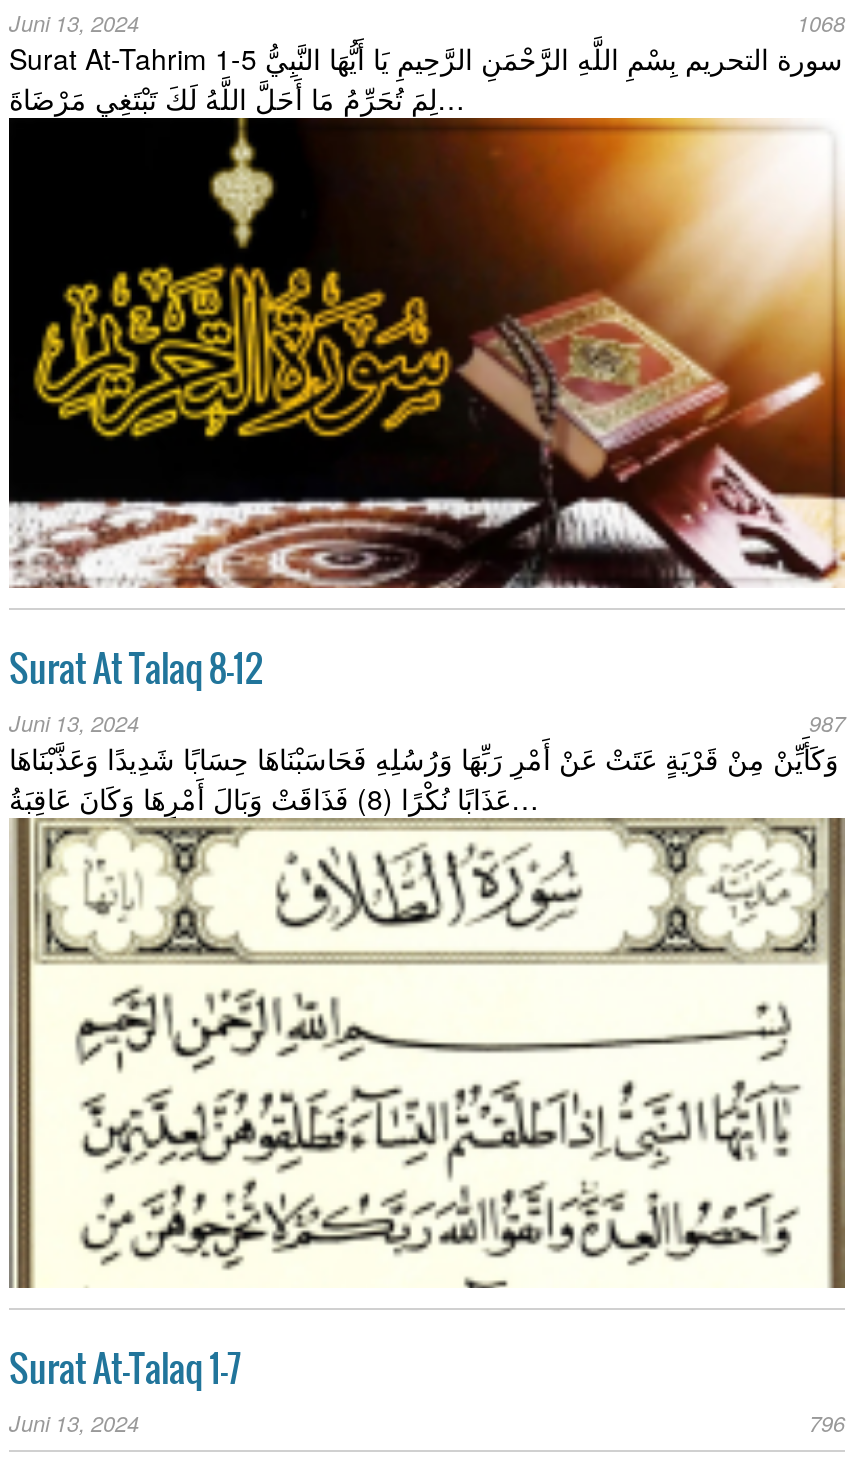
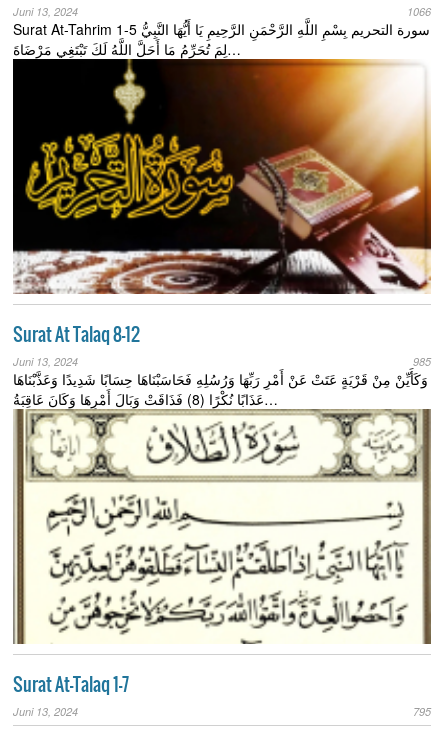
[797,8,845,38] 1068 -> [407,4,431,19] 1066
[809,708,845,738] 987 -> [413,354,431,369] 985
[809,1409,845,1439] 796 -> [413,704,431,719] 795

